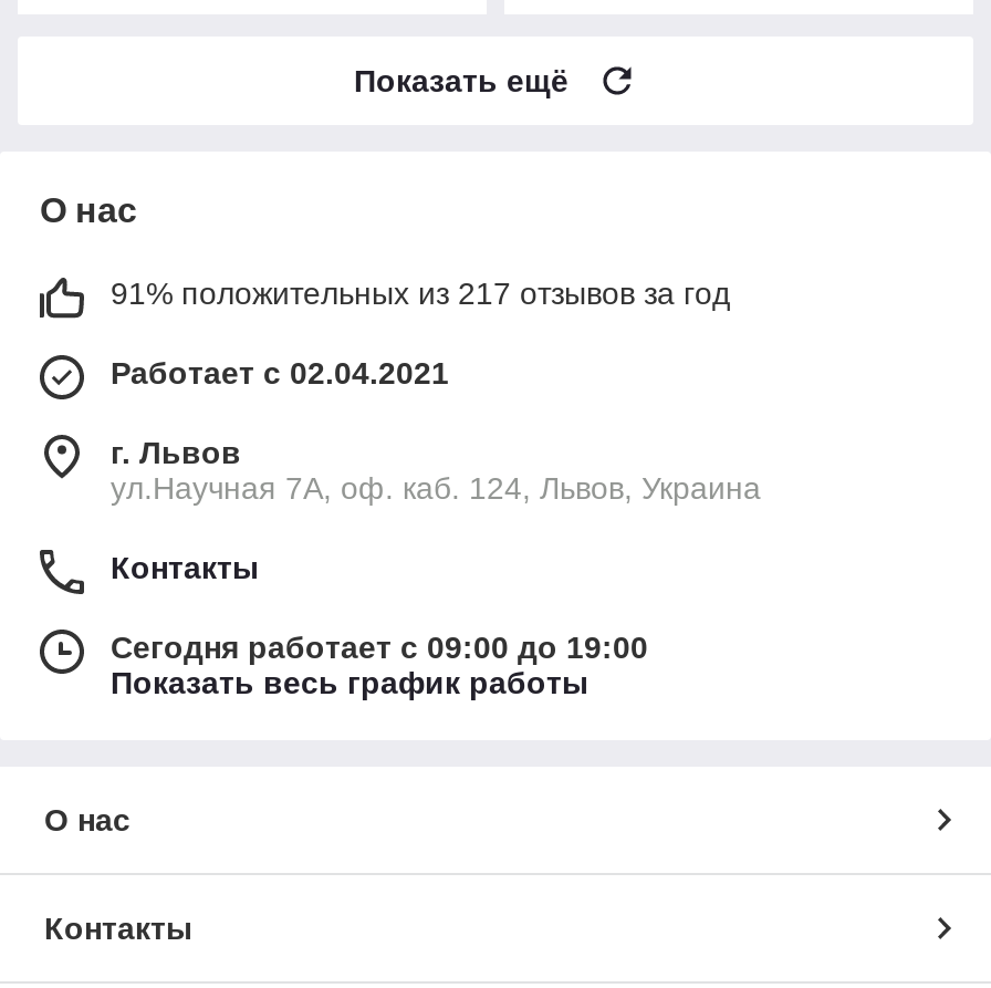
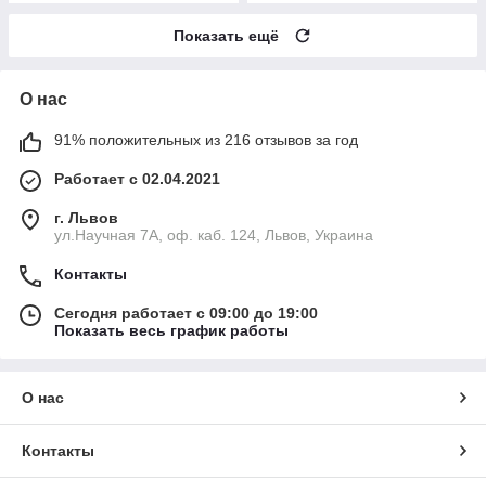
[111,275,730,311] 91% положительных из 217 отзывов за год -> [54,131,358,148] 91% положительных из 216 отзывов за год

